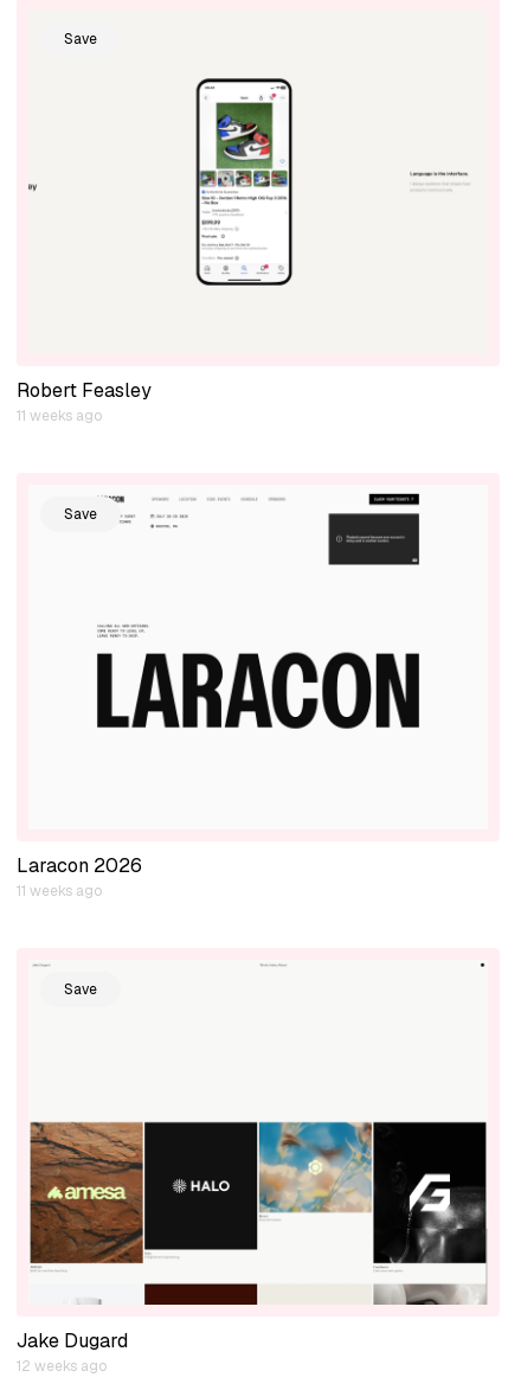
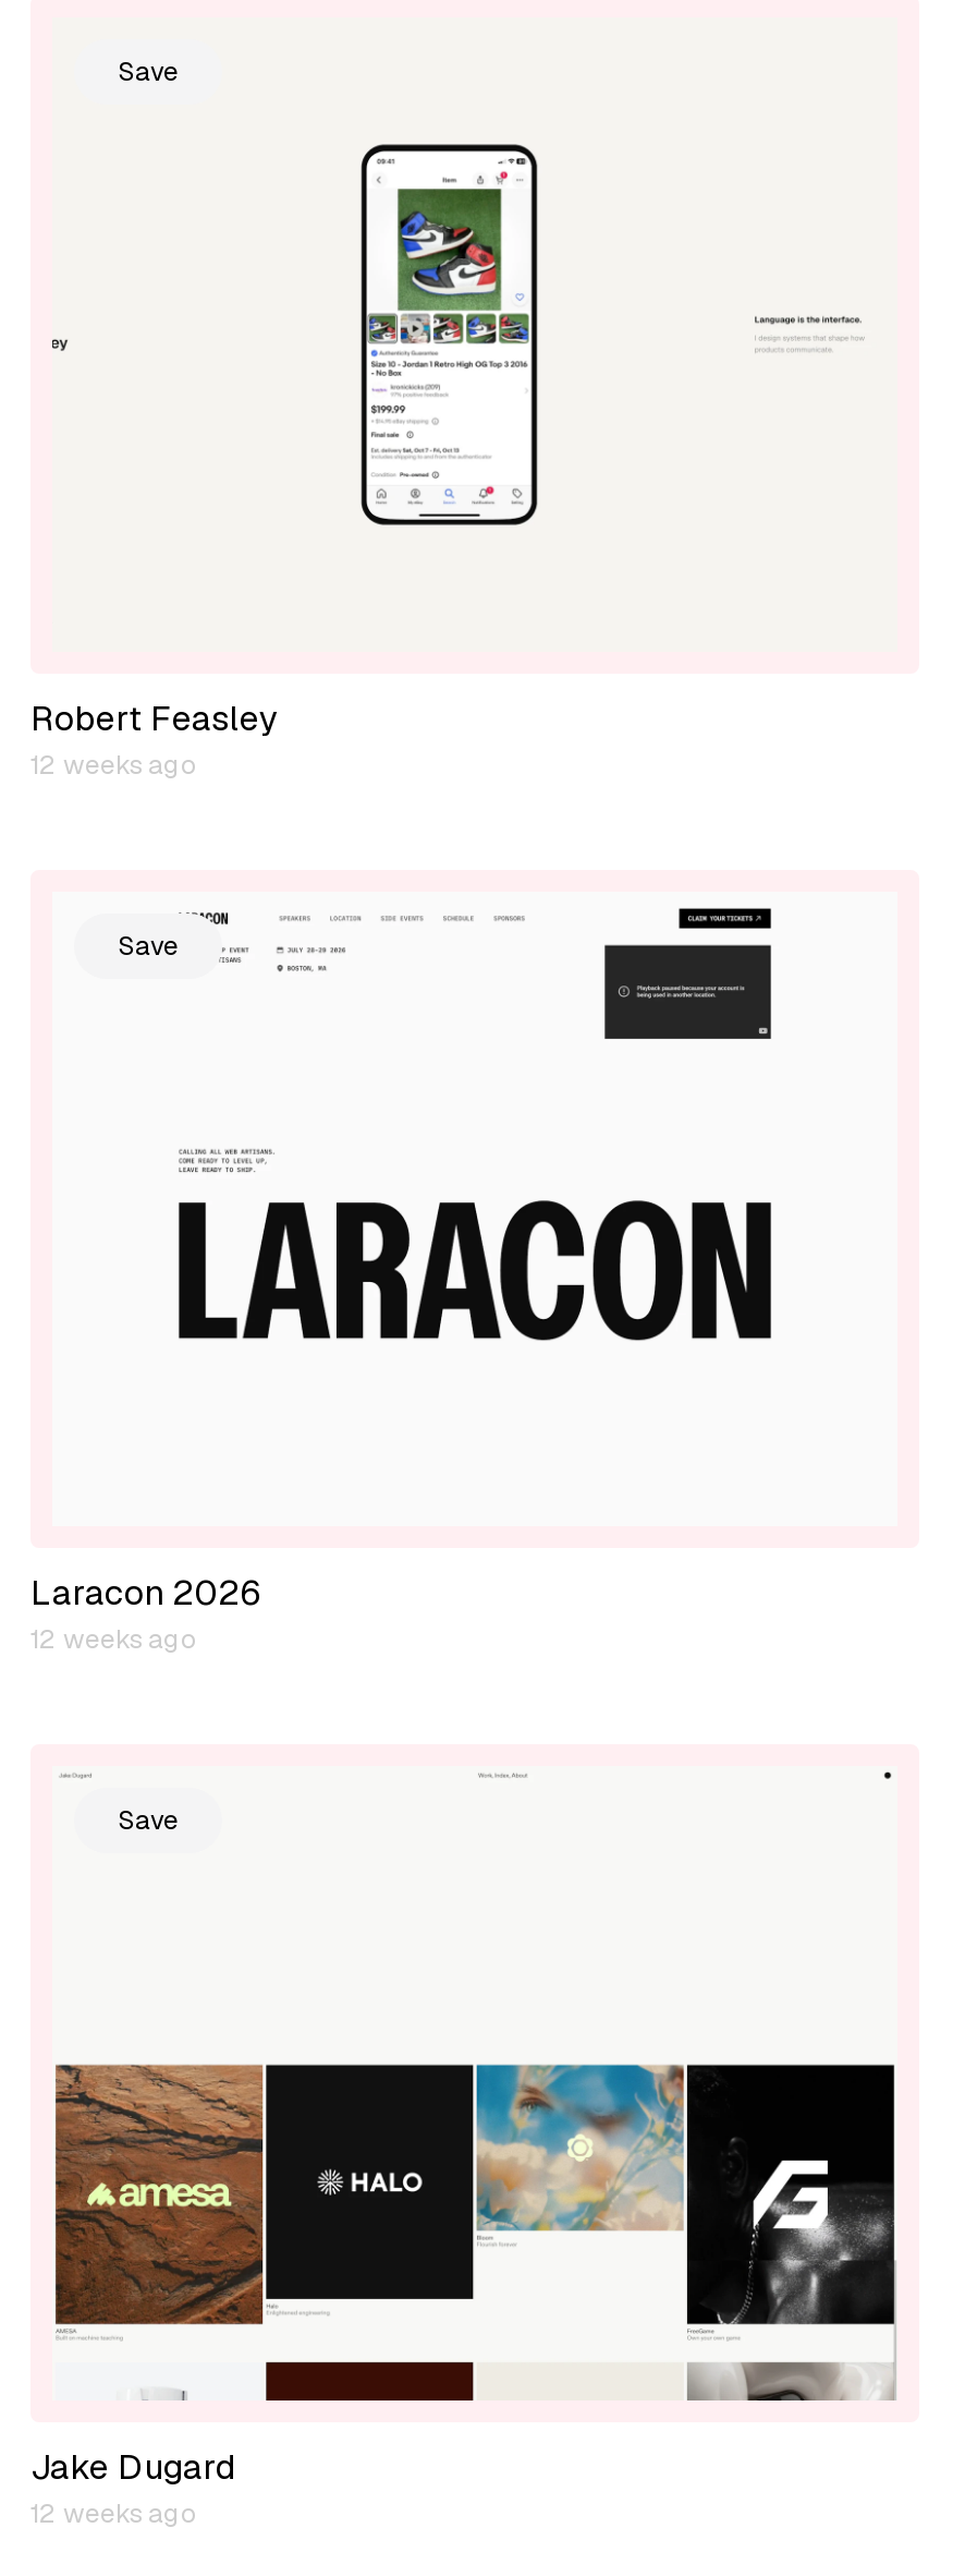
[17,406,102,425] 11 weeks ago -> [30,748,196,783] 12 weeks ago
[17,882,102,901] 11 weeks ago -> [30,1622,196,1657] 12 weeks ago

